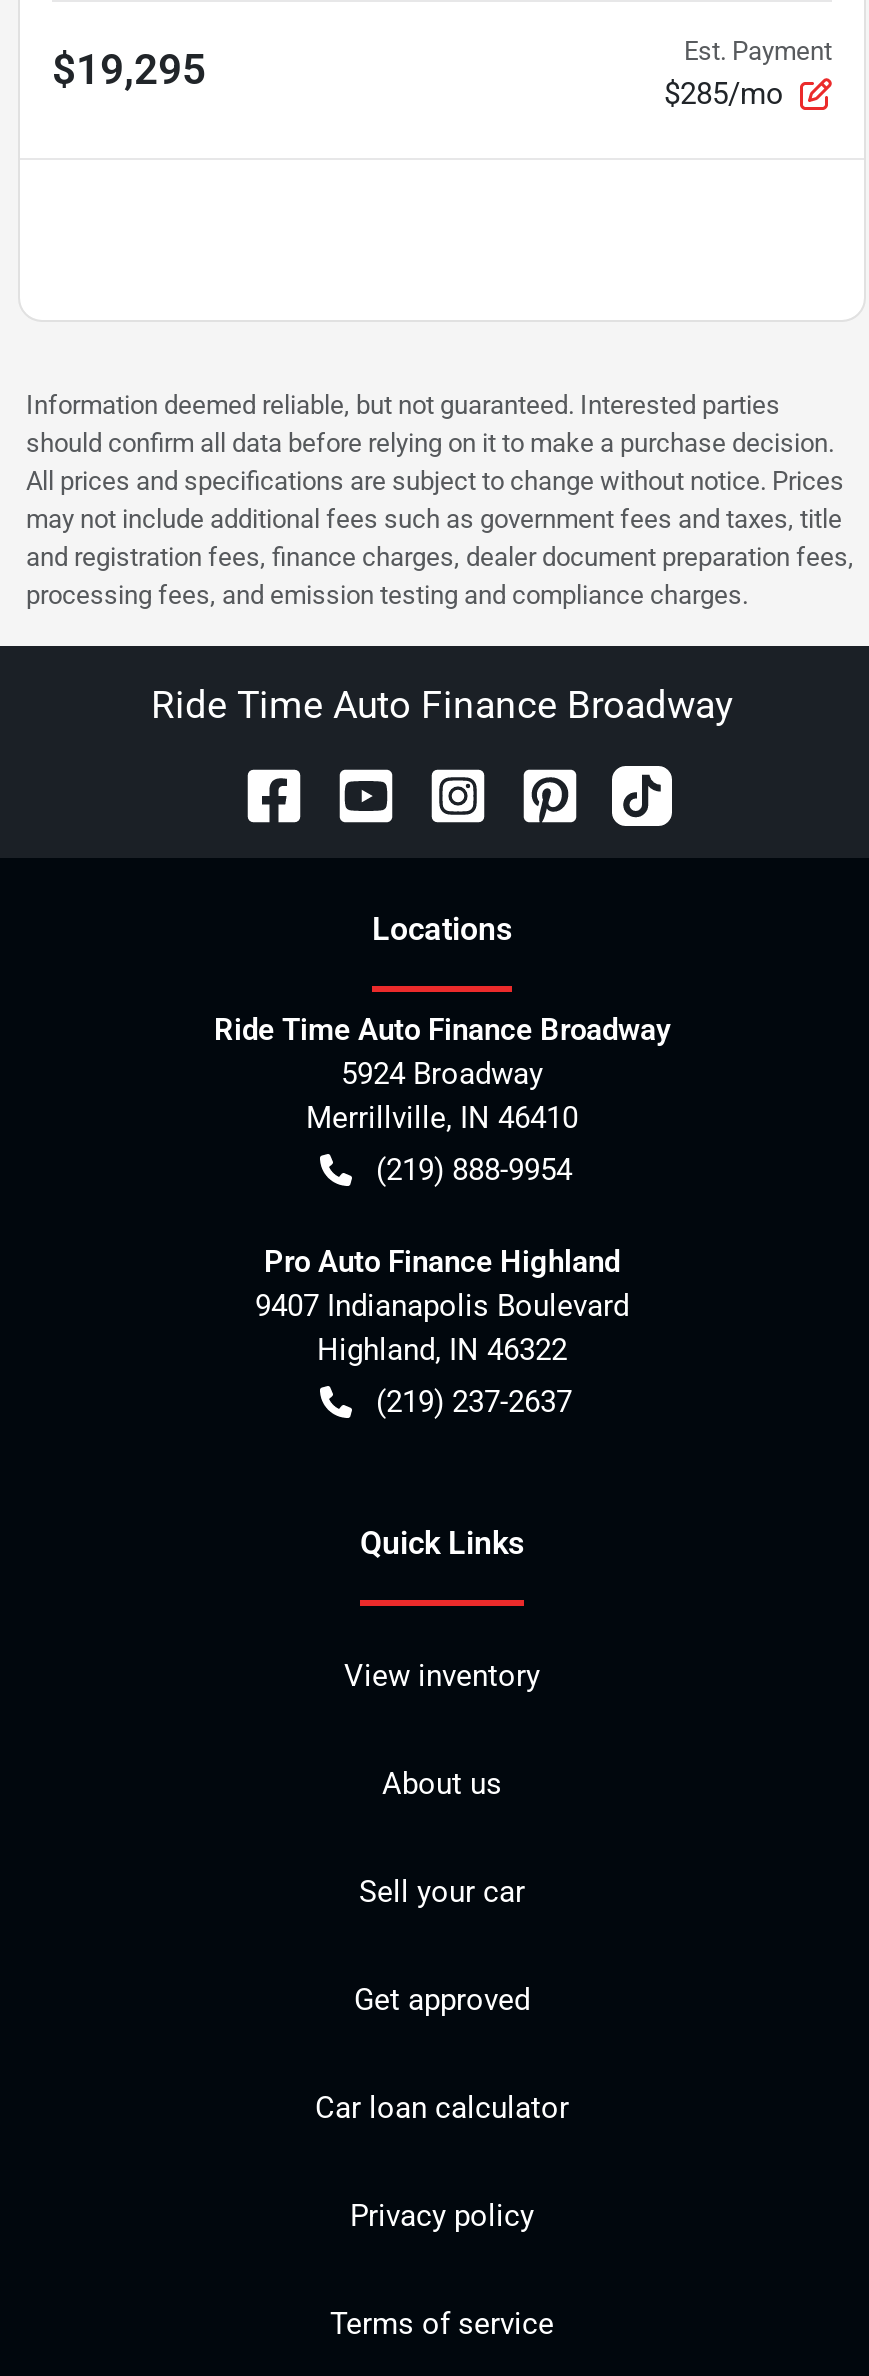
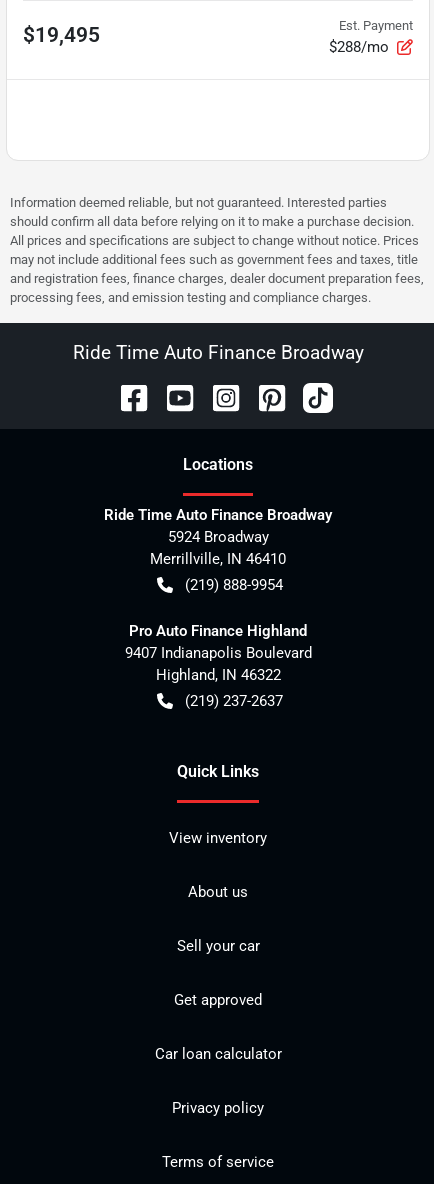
[52,46,206,94] $19,295 -> [23,23,100,47] $19,495
[664,75,784,111] $285/mo -> [329,37,389,55] $288/mo

